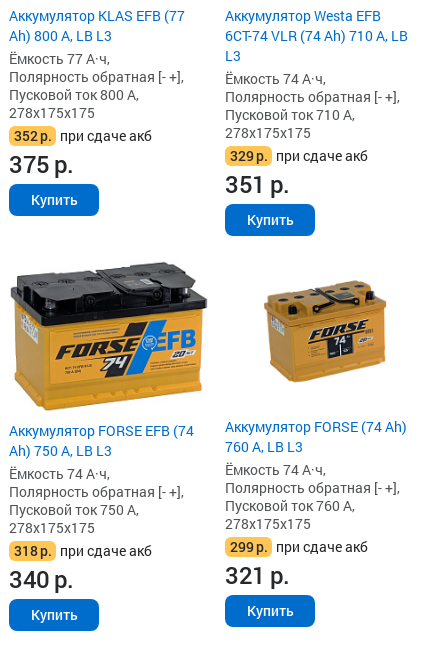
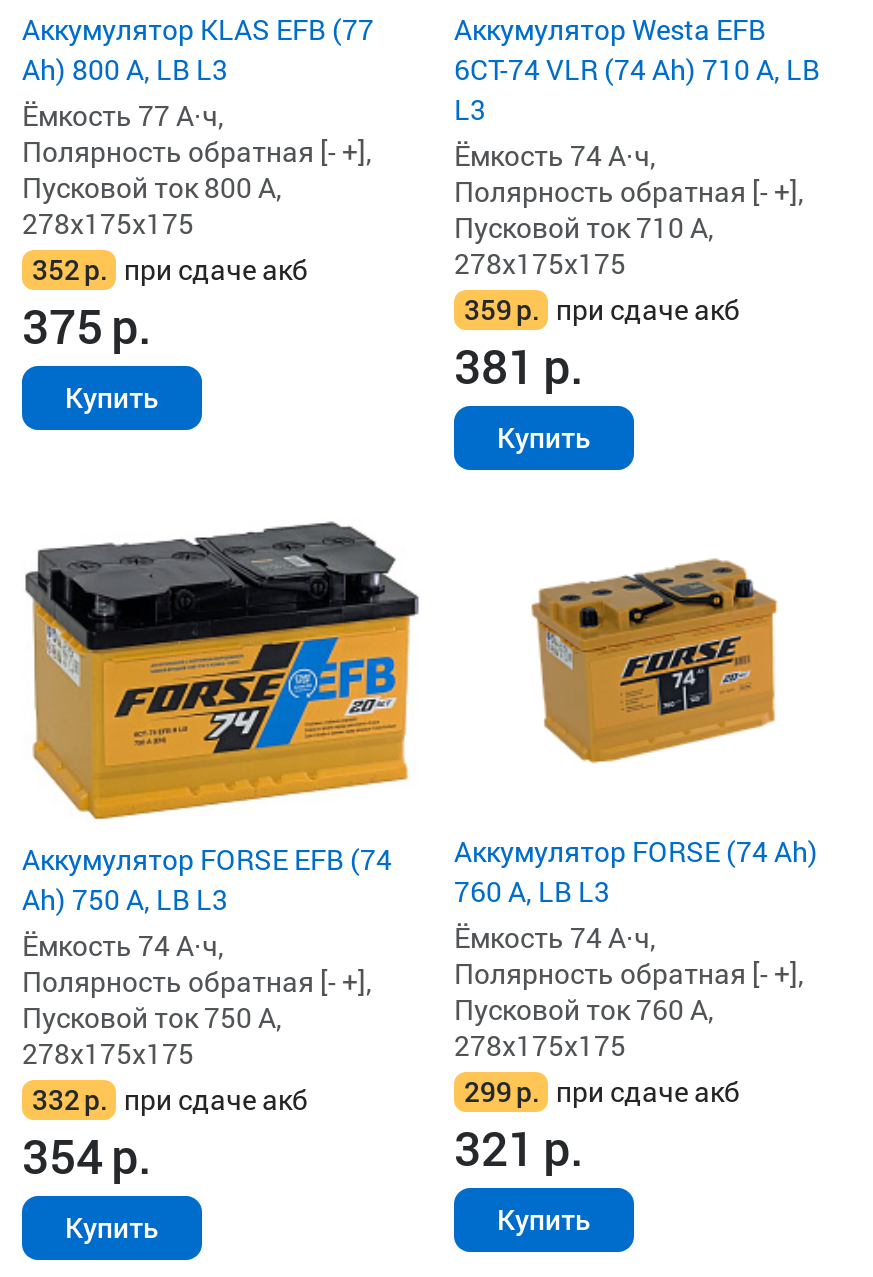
[230,146,368,165] 329 р. при сдаче акб -> [464,290,740,328] 359 р. при сдаче акб
[225,168,290,200] 351 р. -> [454,334,583,398] 381 р.
[14,541,152,560] 318 р. при сдаче акб -> [32,1080,308,1118] 332 р. при сдаче акб
[9,563,74,595] 340 р. -> [22,1124,151,1188] 354 р.

